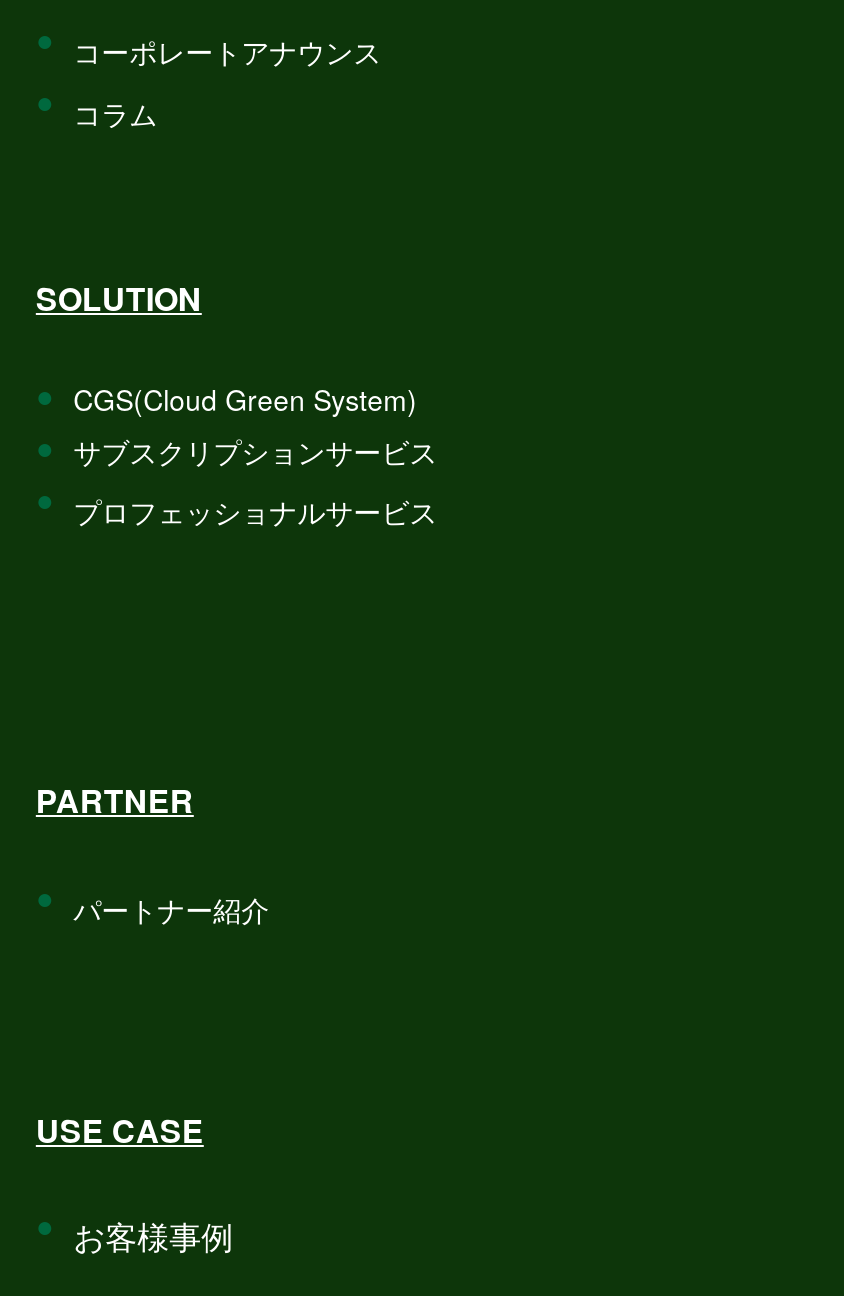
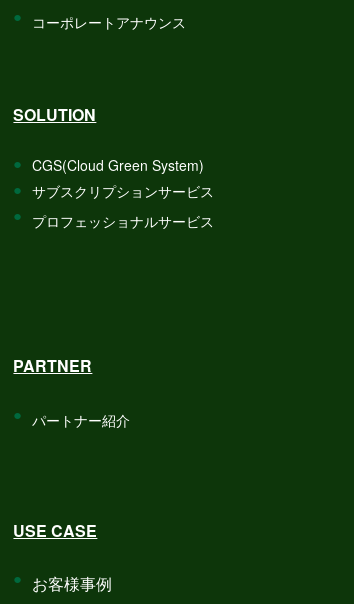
[73,93,157,133] コラム -> none

